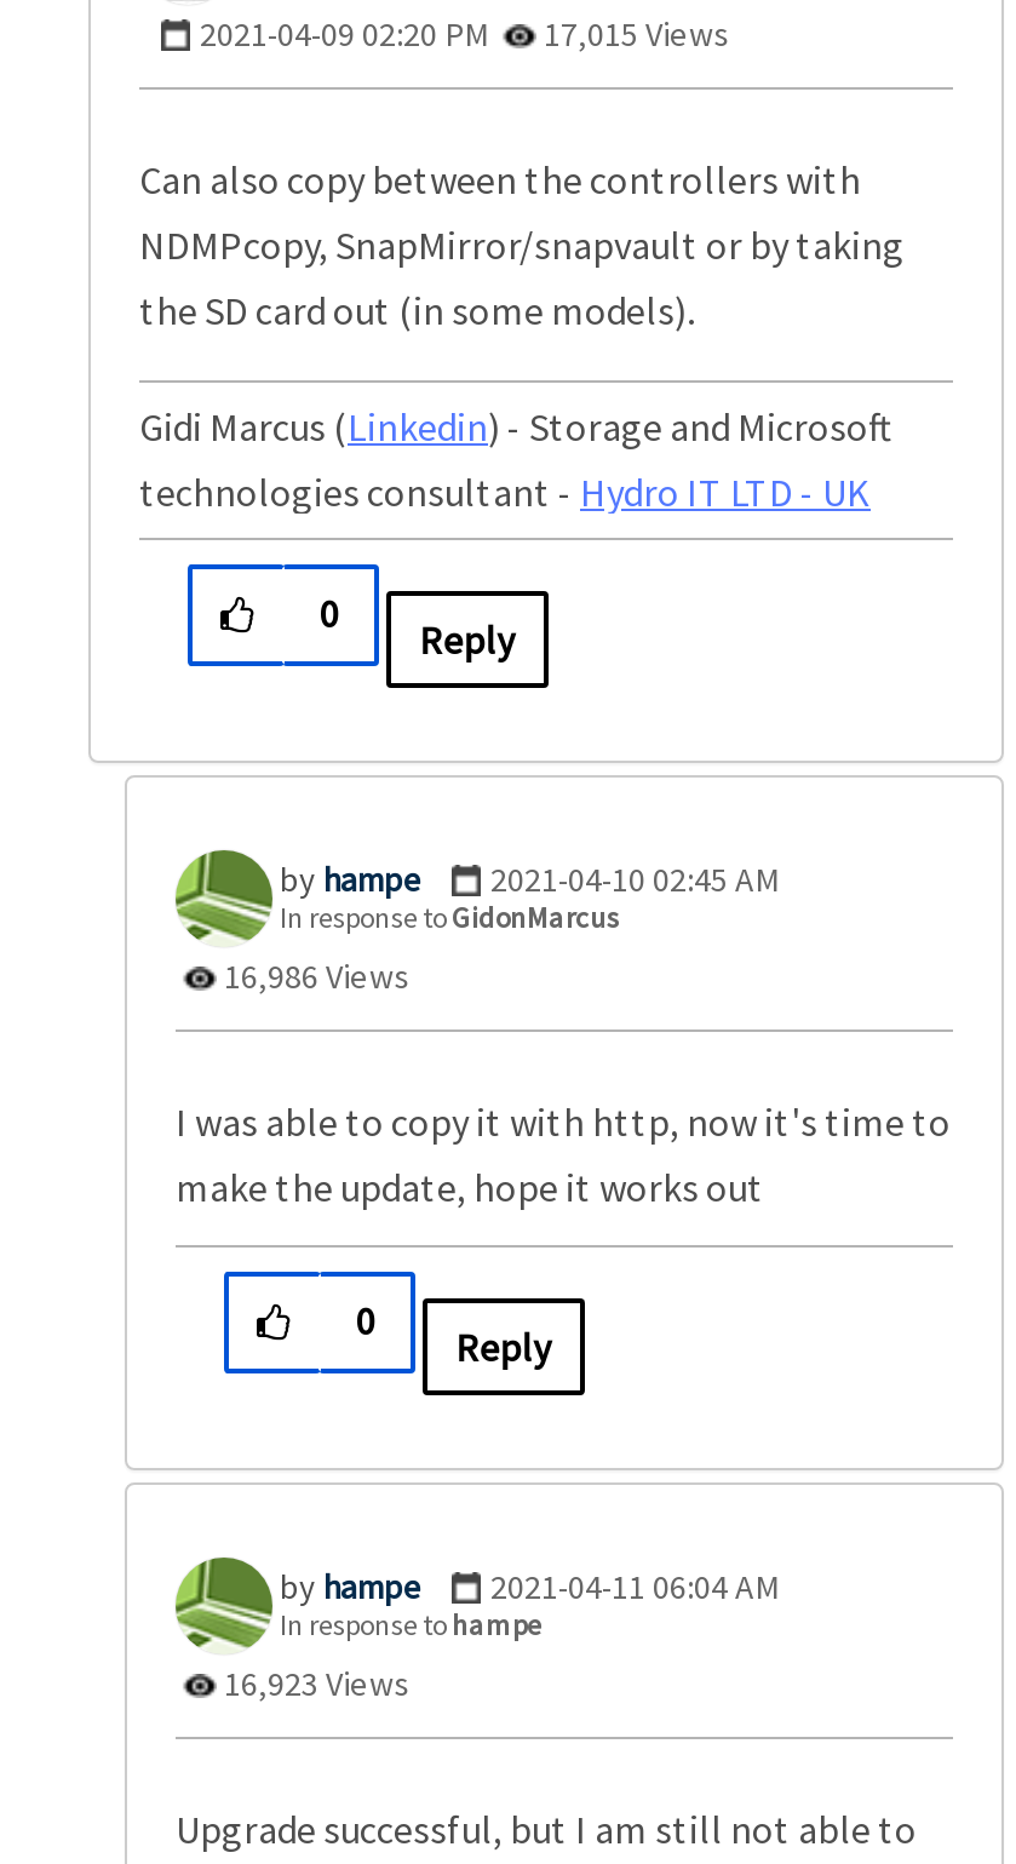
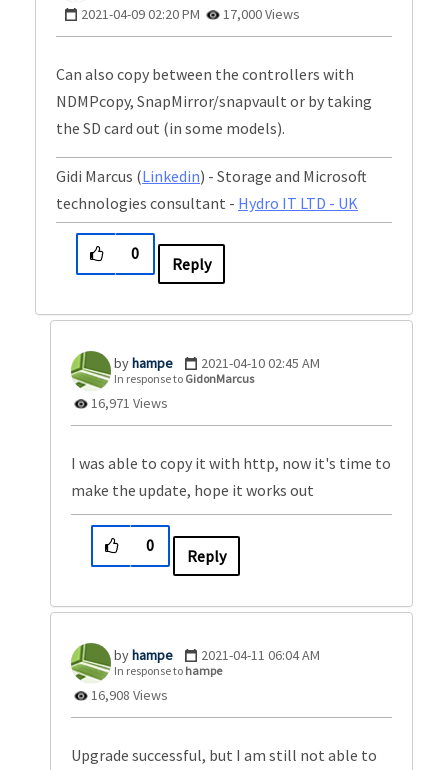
[200,11,730,55] 2021-04-09 02:20 PM 17,015 Views -> [81,5,300,23] 2021-04-09 02:20 PM 17,000 Views
[217,953,411,997] 16,986 Views -> [88,394,168,412] 16,971 Views
[217,1661,411,1704] 16,923 Views -> [88,686,168,704] 16,908 Views

